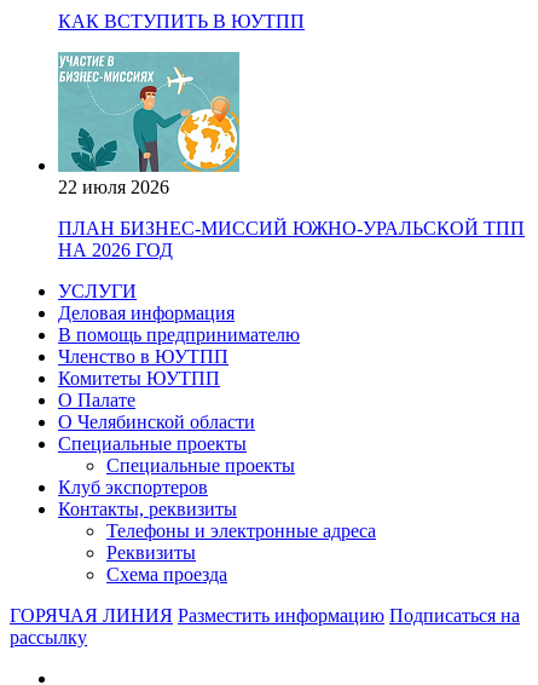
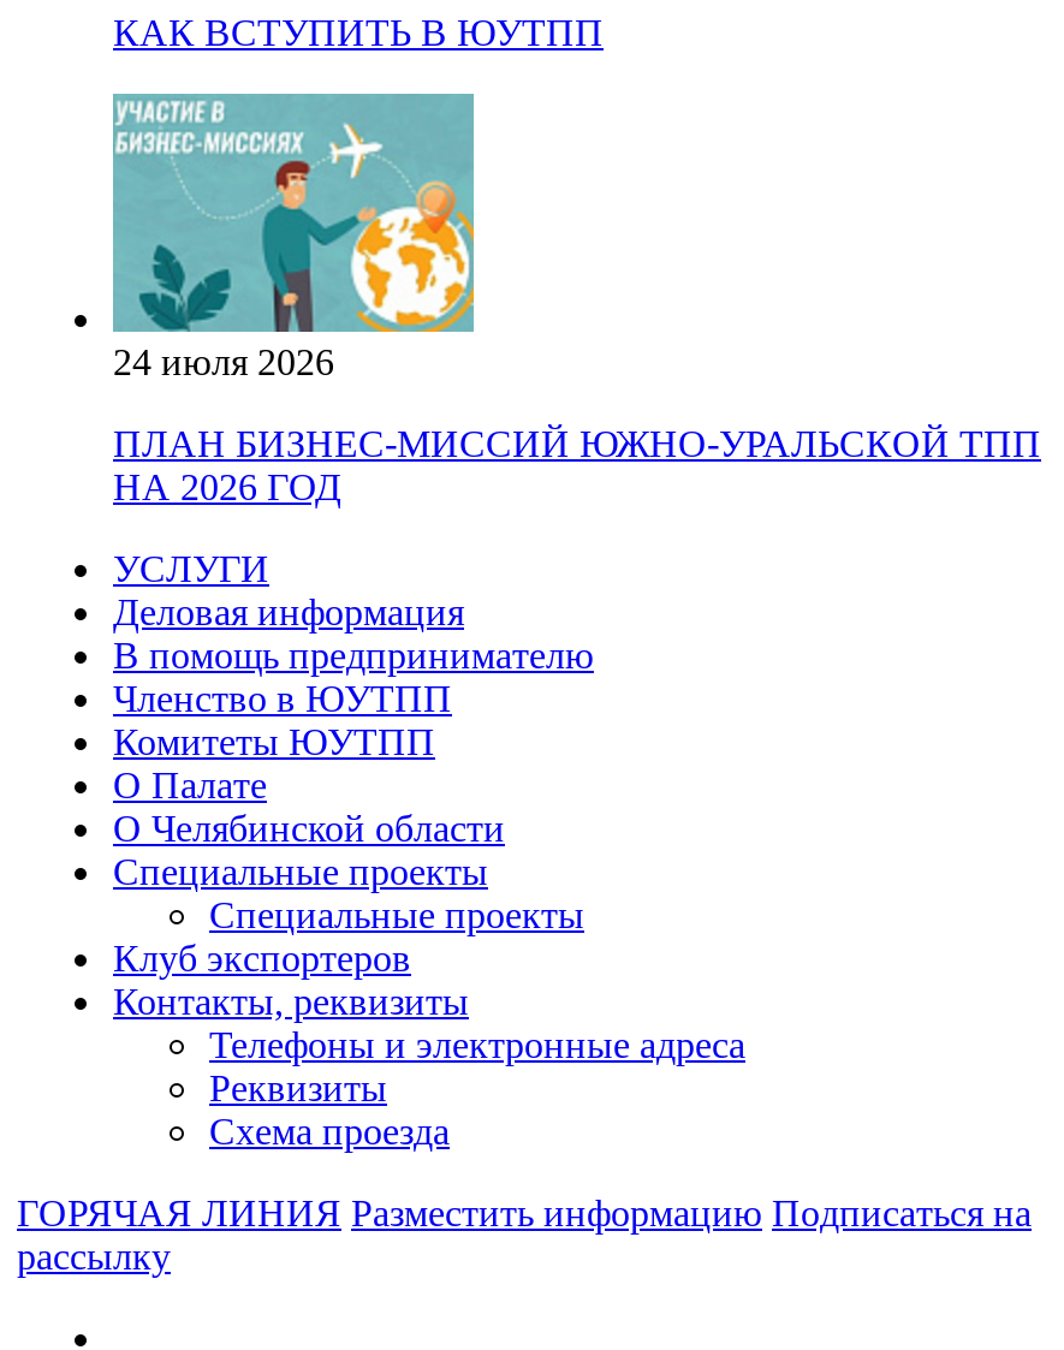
[58,177,169,197] 22 июля 2026 -> [113,341,334,382] 24 июля 2026

